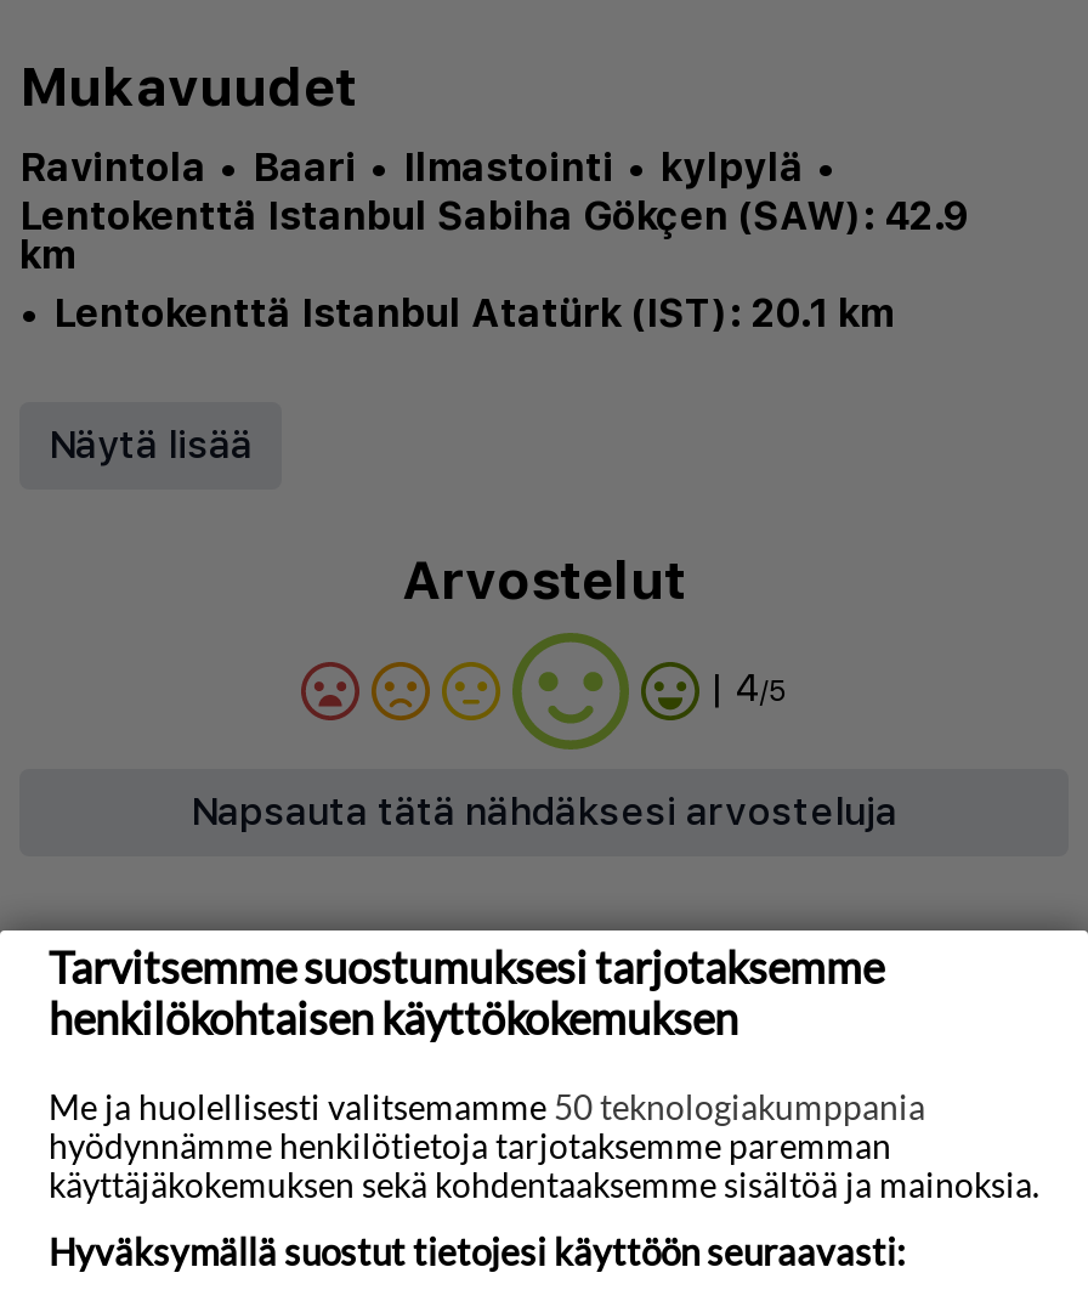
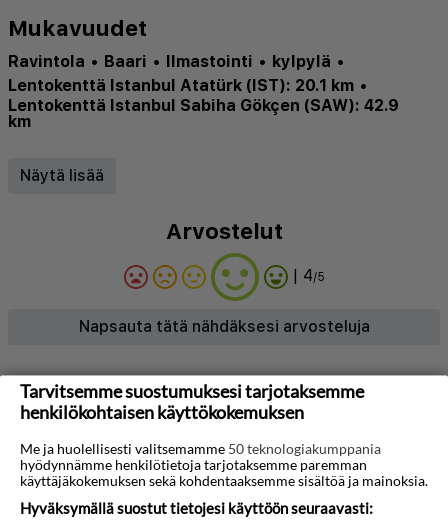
none -> [8,76,368,95] Lentokenttä Istanbul Atatürk (IST): 20.1 km •
moved [19,193,969,278] -> [8,96,399,131]: Lentokenttä Istanbul Sabiha Gökçen (SAW): 42.9 | km
[19,291,894,337] • Lentokenttä Istanbul Atatürk (IST): 20.1 km -> none

